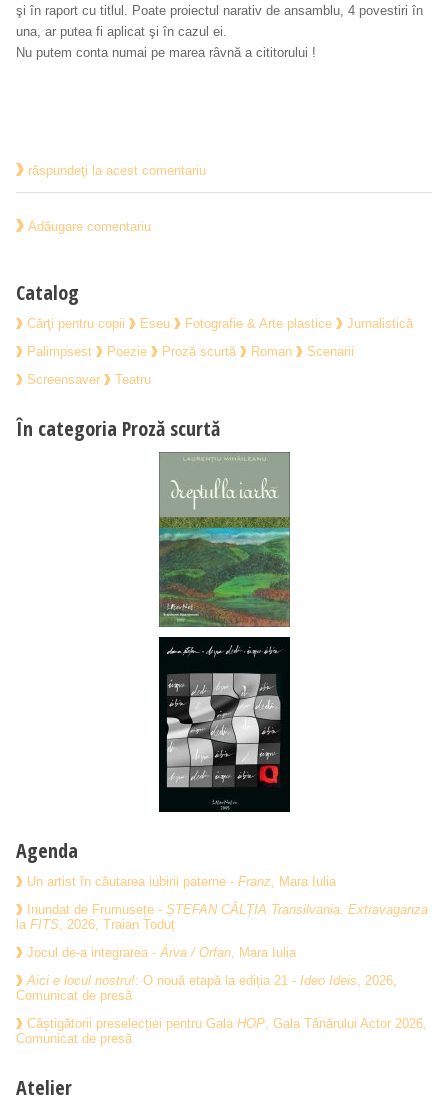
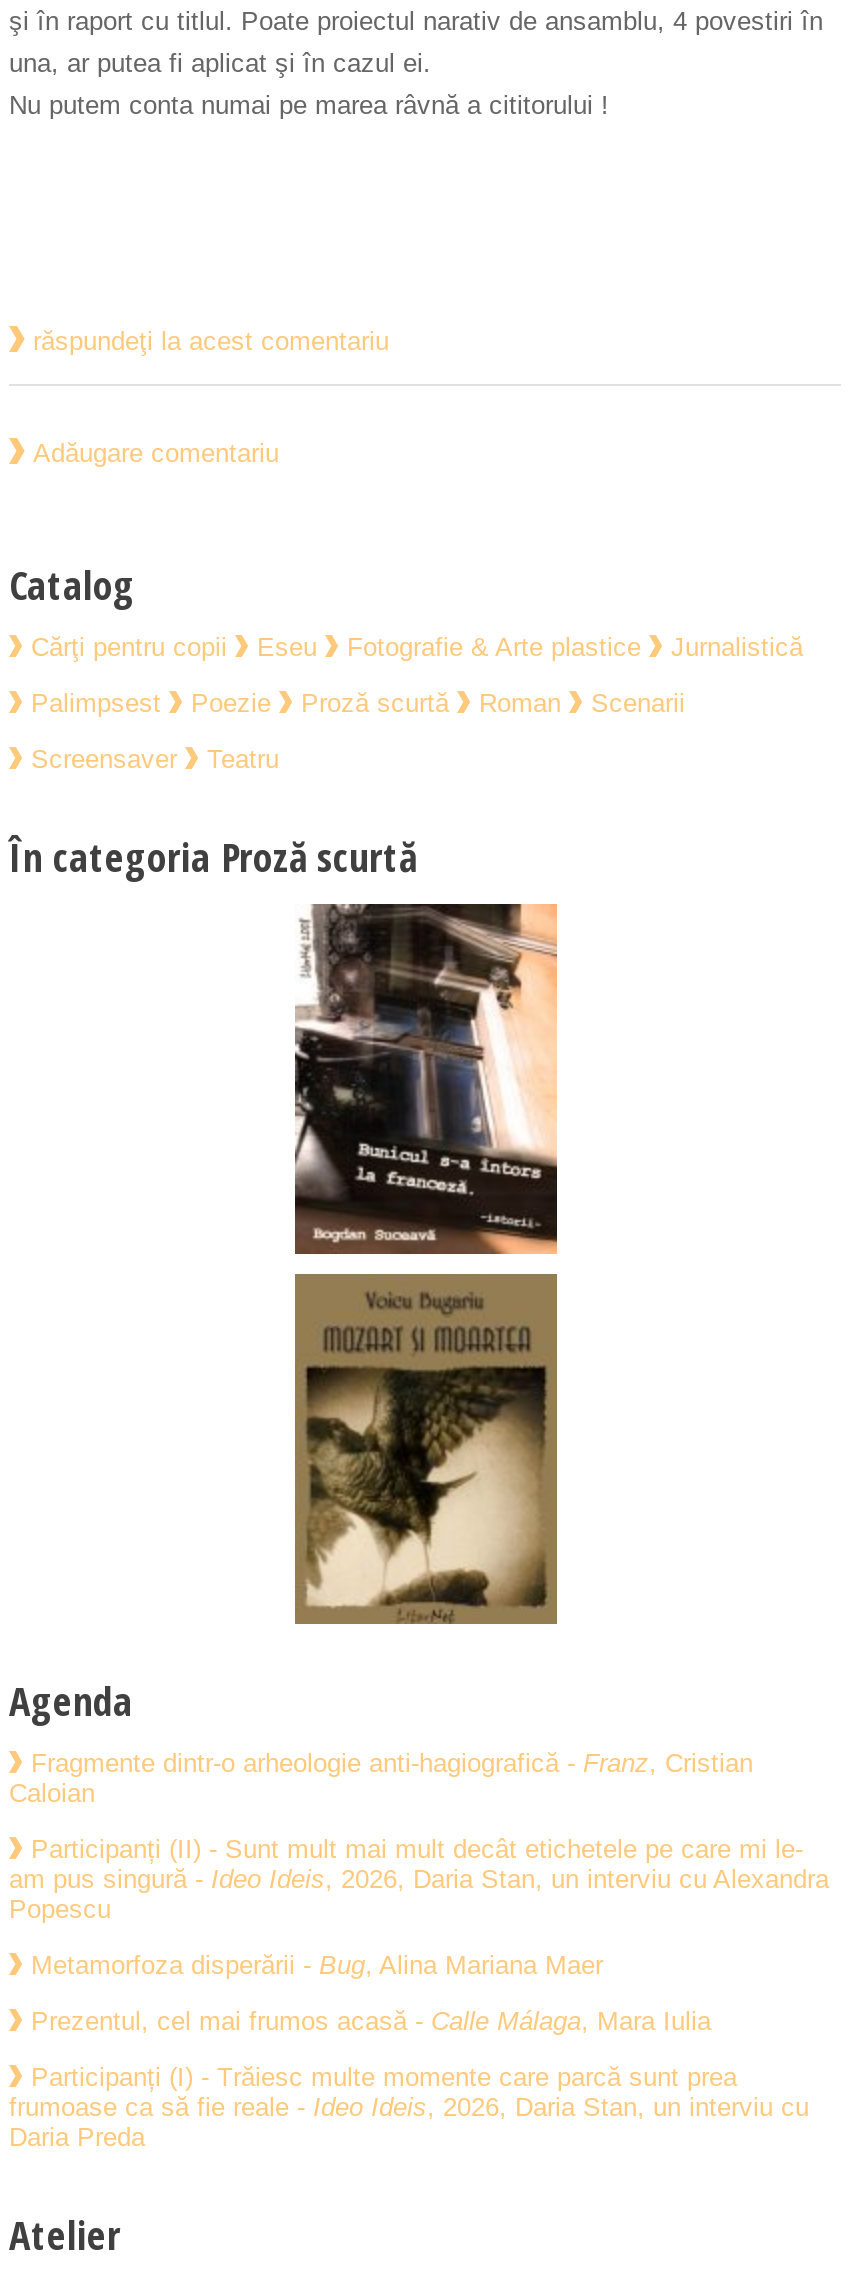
[158,451,291,628] [image] -> [295,902,559,1256] [image]
[158,636,291,813] [image] -> [293,1272,559,1626] [image]
[27,874,336,889] Un artist în căutarea iubirii paterne - Franz, Mara Iulia -> [9,1748,753,1808] Fragmente dintr-o arheologie anti-hagiografică - Franz, Cristian | Caloian
[16,902,428,932] Inundat de Frumusețe - ȘTEFAN CÂLȚIA Transilvania. Extravaganza | la FITS, 2026, Traian Toduț -> [9,1834,829,1924] Participanți (II) - Sunt mult mai mult decât etichetele pe care mi le- | am pus singură - Ideo Ideis, 2026, Daria Stan, un interviu cu Alexandra | Popescu
[27,945,296,960] Jocul de-a integrarea - Árva / Orfan, Mara Iulia -> [31,1950,603,1980] Metamorfoza disperării - Bug, Alina Mariana Maer
[16,973,397,1003] Aici e locul nostru!: O nouă etapă la ediția 21 - Ideo Ideis, 2026, | Comunicat de presă -> [31,2006,711,2036] Prezentul, cel mai frumos acasă - Calle Málaga, Mara Iulia
[16,1016,427,1046] Câștigătorii preselecției pentru Gala HOP, Gala Tânărului Actor 2026, | Comunicat de presă -> [9,2062,809,2152] Participanți (I) - Trăiesc multe momente care parcă sunt prea | frumoase ca să fie reale - Ideo Ideis, 2026, Daria Stan, un interviu cu | Daria Preda

